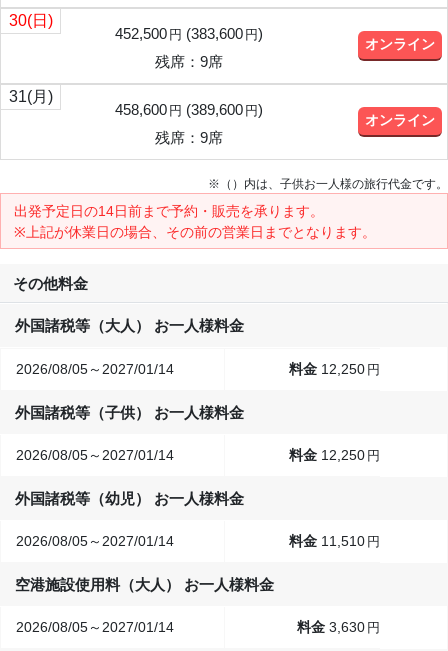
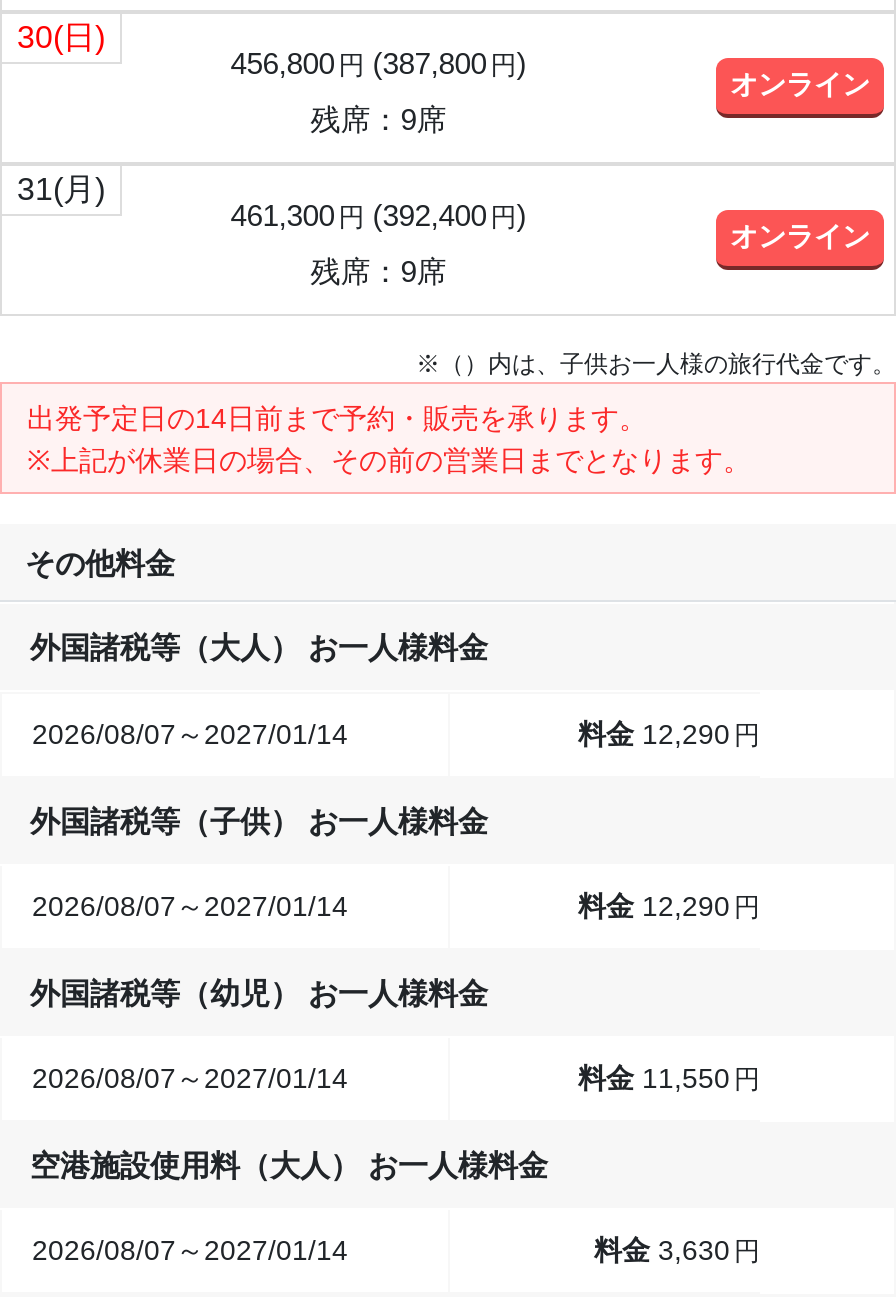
[115,25,263,42] 452,500 円 (383,600 円) -> [231,46,527,80] 456,800 円 (387,800 円)
[115,101,263,118] 458,600 円 (389,600 円) -> [231,198,527,232] 461,300 円 (392,400 円)
[16,361,174,377] 2026/08/05～2027/01/14 -> [32,719,348,751] 2026/08/07～2027/01/14
[321,361,380,377] 12,250 円 -> [642,719,760,751] 12,290 円
[16,447,174,463] 2026/08/05～2027/01/14 -> [32,891,348,923] 2026/08/07～2027/01/14
[321,447,380,463] 12,250 円 -> [642,891,760,923] 12,290 円
[16,533,174,549] 2026/08/05～2027/01/14 -> [32,1063,348,1095] 2026/08/07～2027/01/14
[321,533,380,549] 11,510 円 -> [642,1063,760,1095] 11,550 円
[16,619,174,635] 2026/08/05～2027/01/14 -> [32,1235,348,1267] 2026/08/07～2027/01/14

